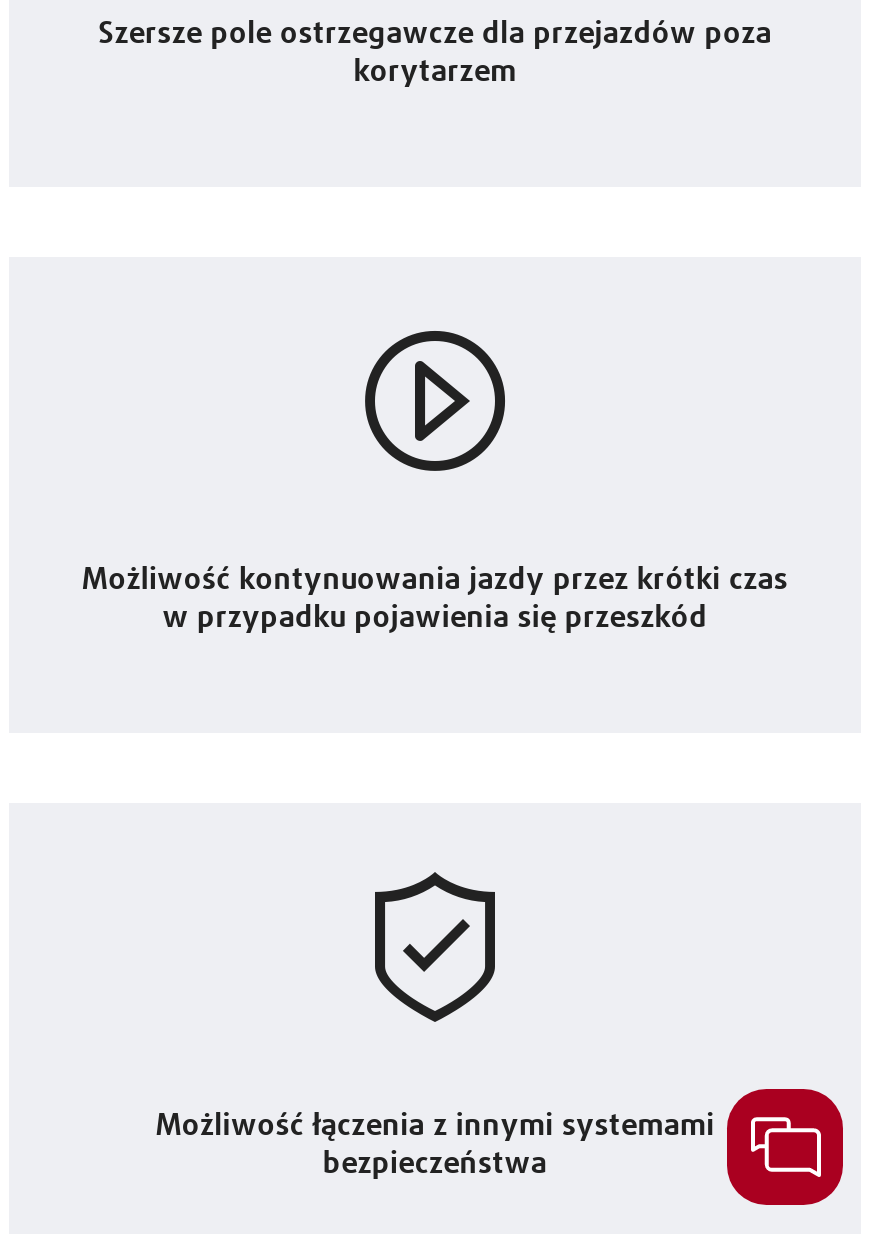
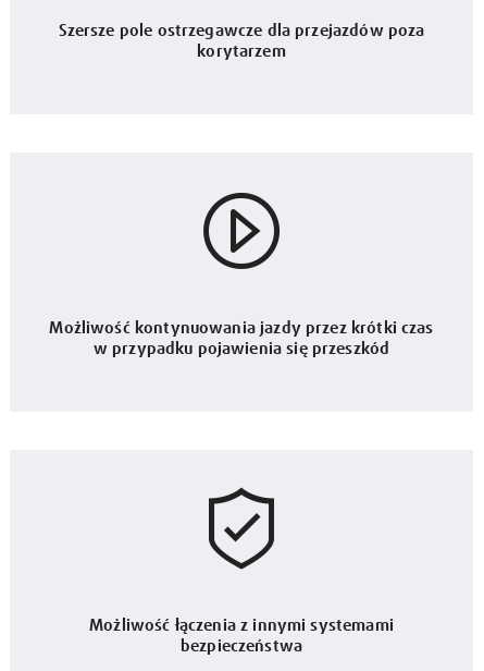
[725,1087,845,1207] [image] -> none

